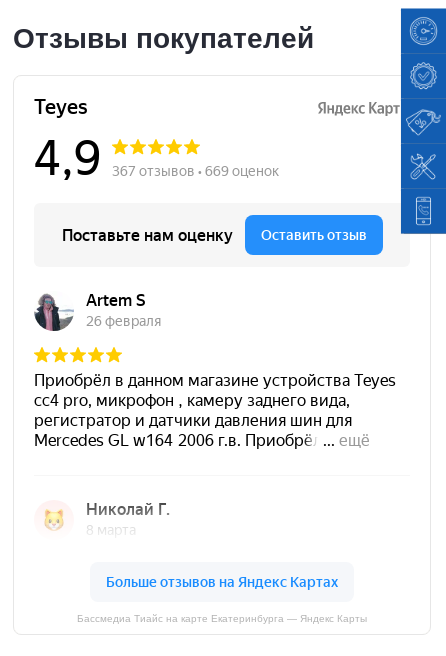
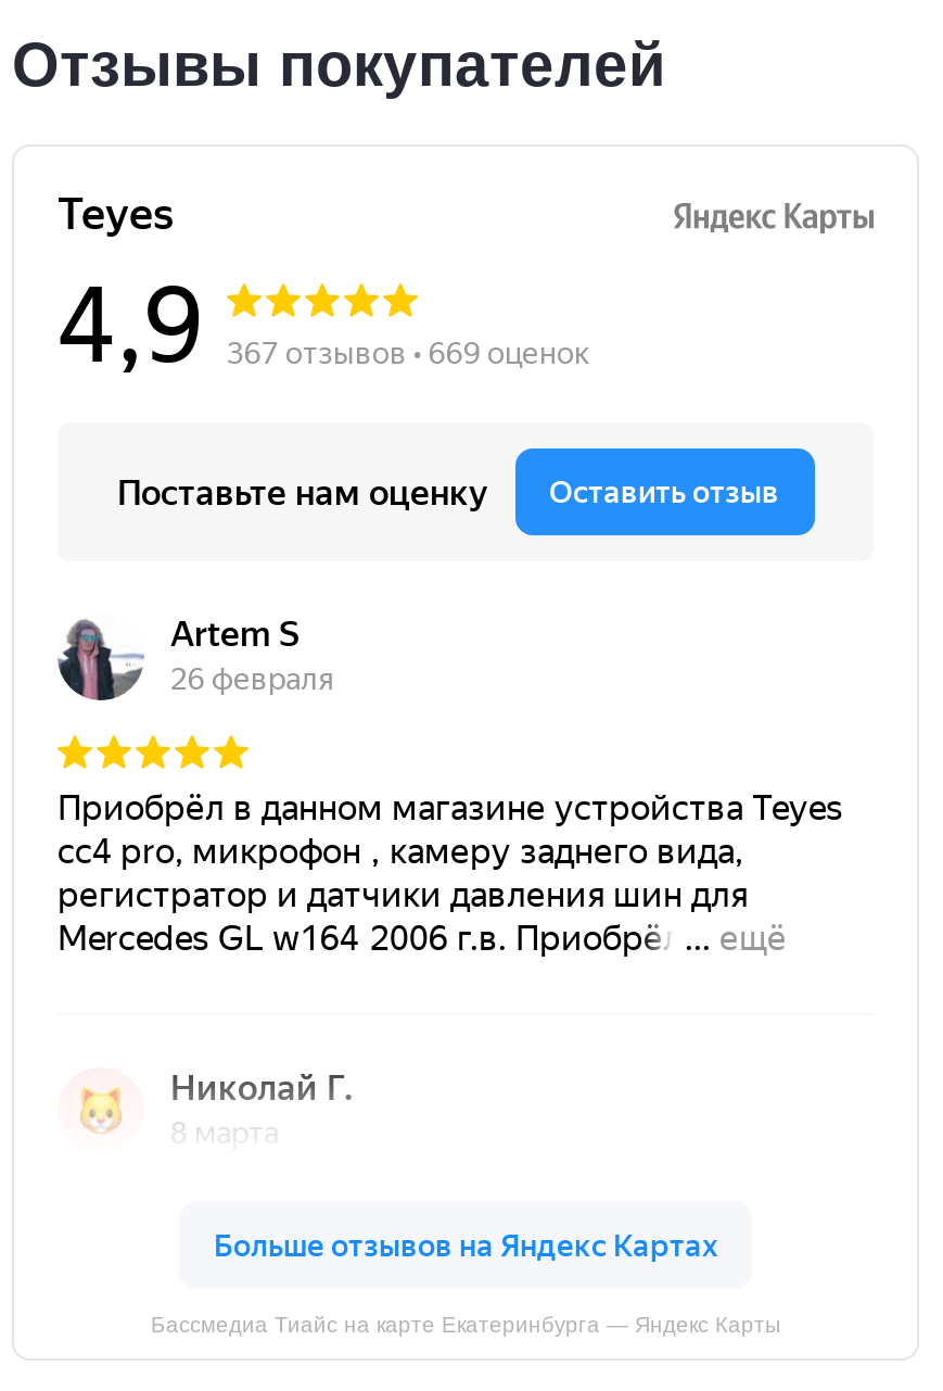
[400,7,443,235] [image] -> none

